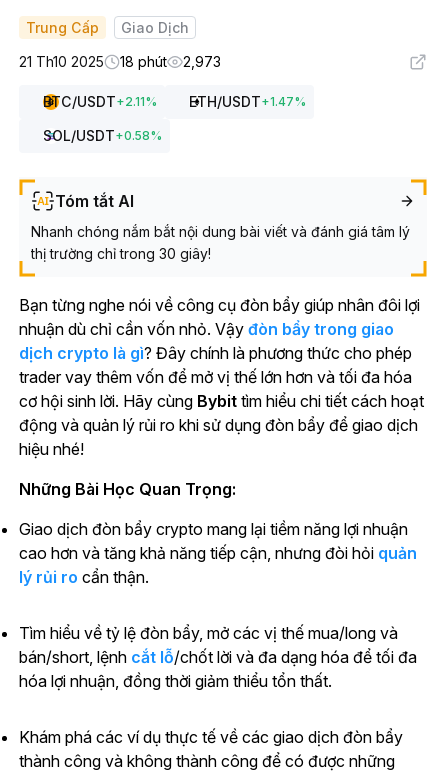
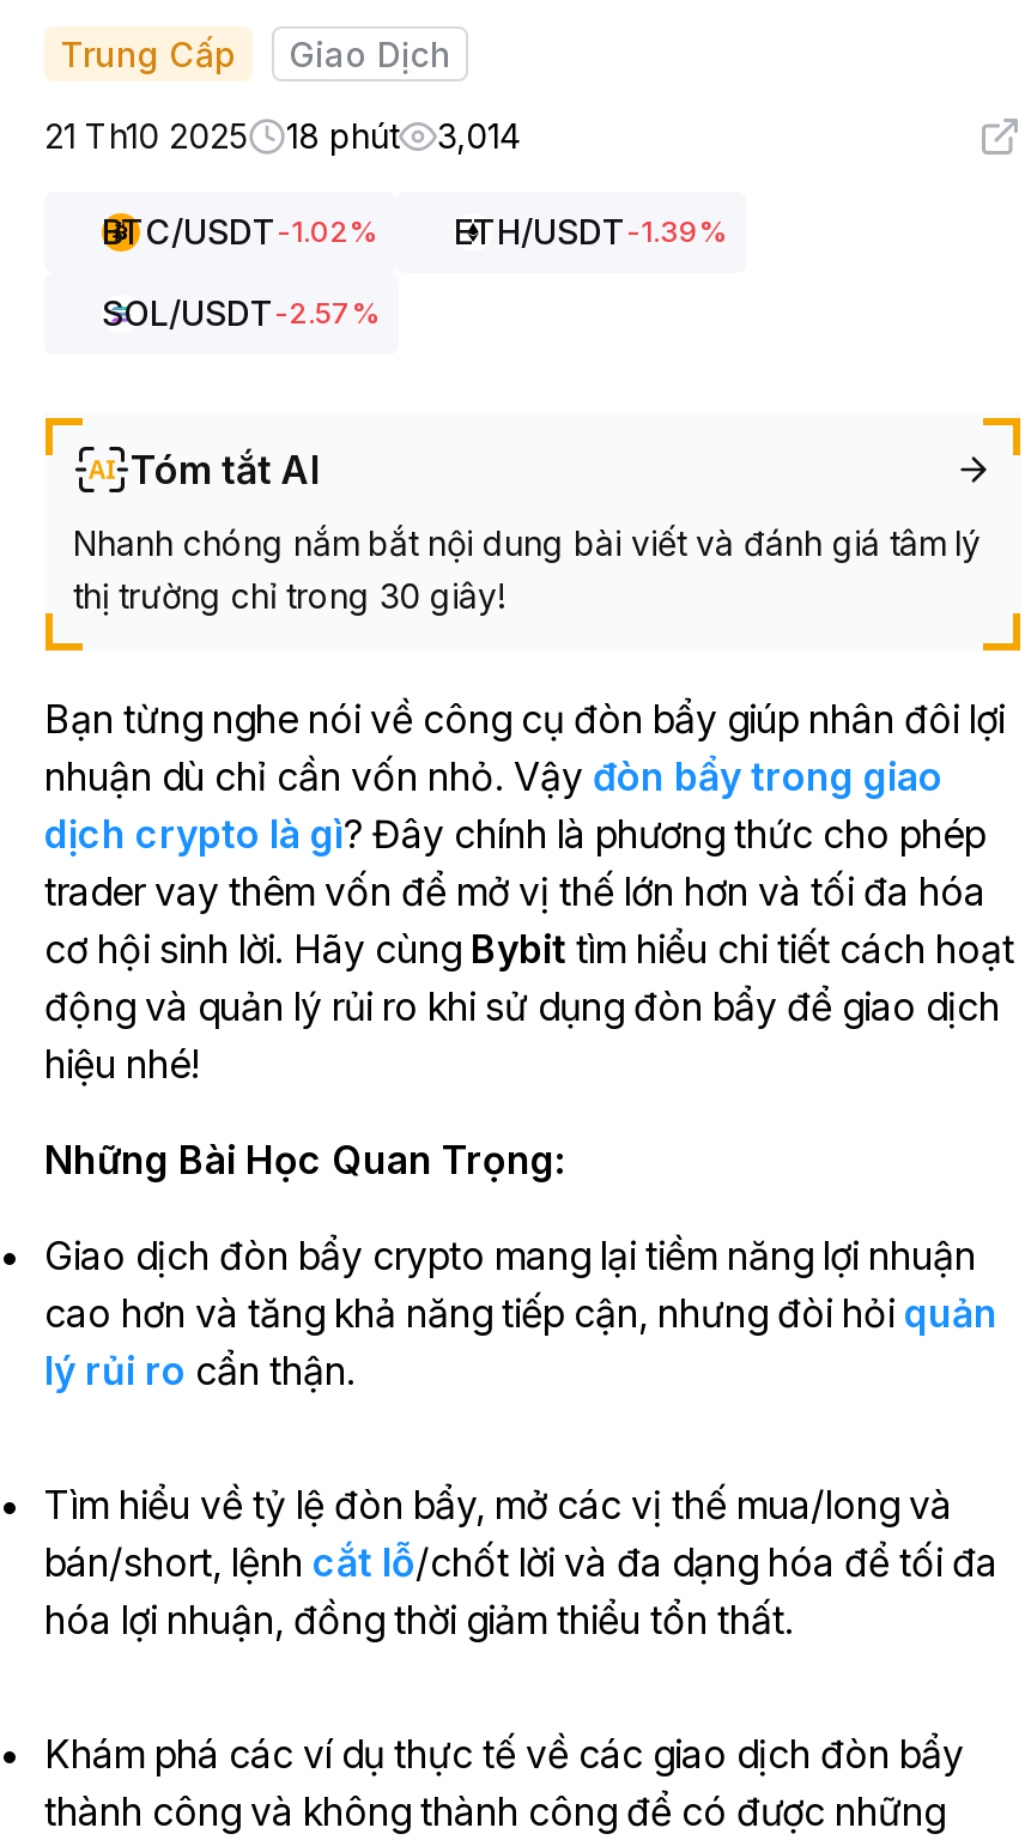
[19,53,221,70] 21 Th10 2025 18 phút 2,973 -> [44,115,521,156] 21 Th10 2025 18 phút 3,014
[43,93,306,110] BTC/USDT + 2.11% | ETH/USDT + 1.47% -> [102,211,727,252] BTC/USDT-1.02% | ETH/USDT-1.39%
[43,127,162,144] SOL/USDT + 0.58% -> [102,292,380,333] SOL/USDT-2.57%

